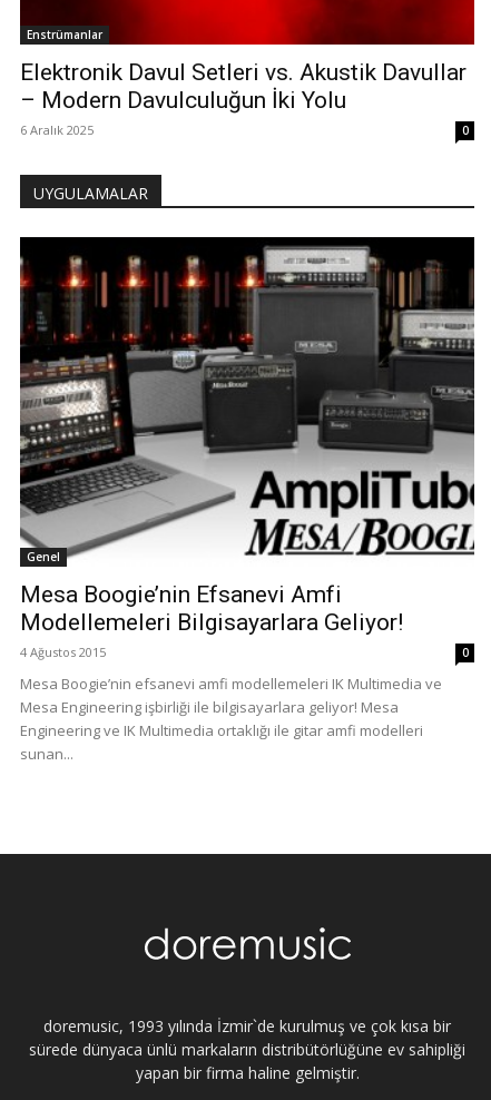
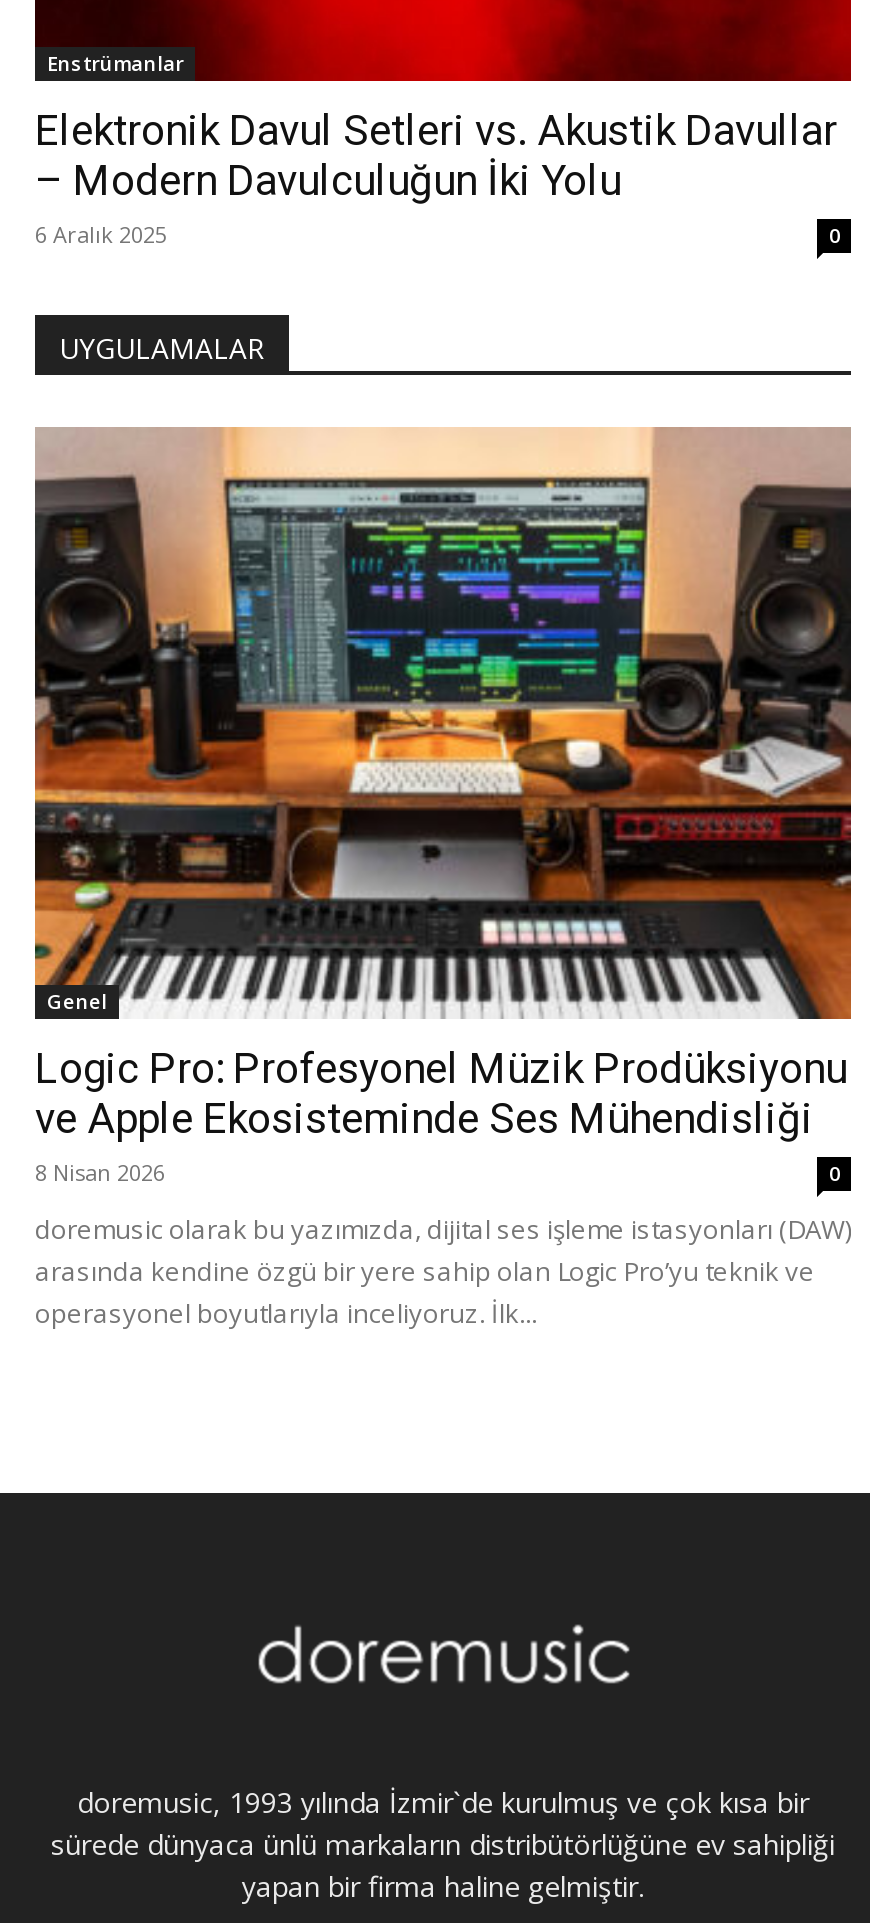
[19,236,475,661] [image] | Mesa Boogie’nin Efsanevi Amfi | Modellemeleri Bilgisayarlara Geliyor! | 4 Ağustos 2015 -> [33,426,853,1187] [image] | Logic Pro: Profesyonel Müzik Prodüksiyonu | ve Apple Ekosisteminde Ses Mühendisliği | 8 Nisan 2026
[20,674,442,764] Mesa Boogie’nin efsanevi amfi modellemeleri IK Multimedia ve | Mesa Engineering işbirliği ile bilgisayarlara geliyor! Mesa | Engineering ve IK Multimedia ortaklığı ile gitar amfi modelleri | sunan... -> [35,1211,851,1331] doremusic olarak bu yazımızda, dijital ses işleme istasyonları (DAW) | arasında kendine özgü bir yere sahip olan Logic Pro’yu teknik ve | operasyonel boyutlarıyla inceliyoruz. İlk...

